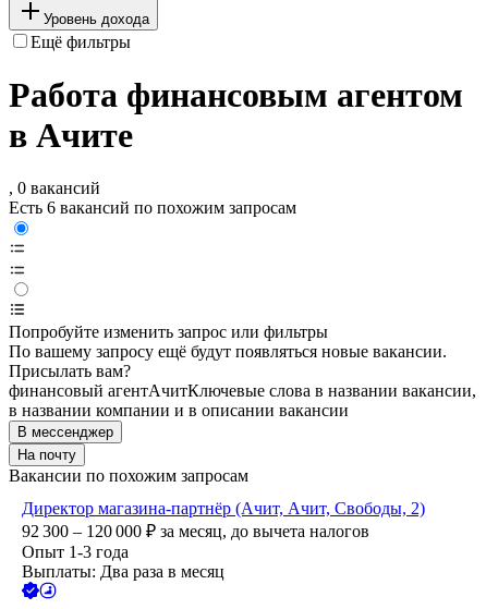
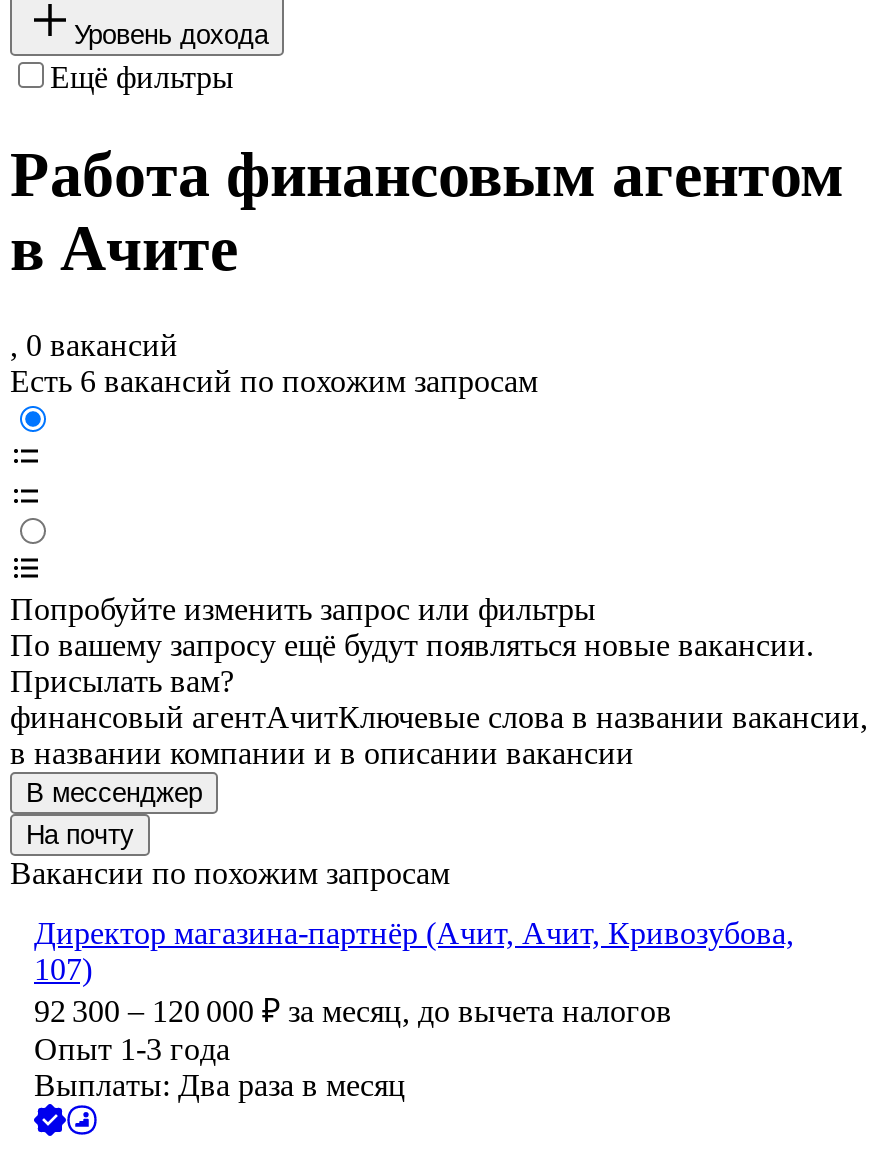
[22,500,425,518] Директор магазина-партнёр (Ачит, Ачит, Свободы, 2) -> [34,917,794,987] Директор магазина-партнёр (Ачит, Ачит, Кривозубова, | 107)

